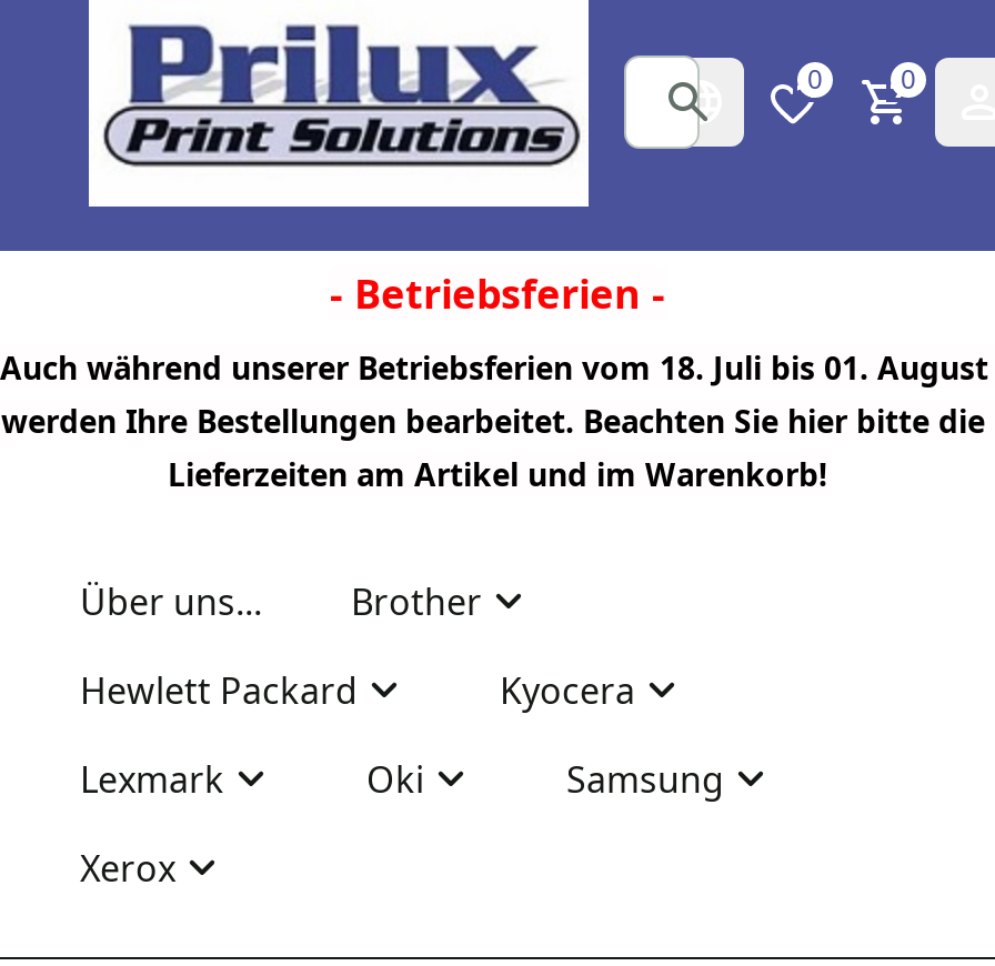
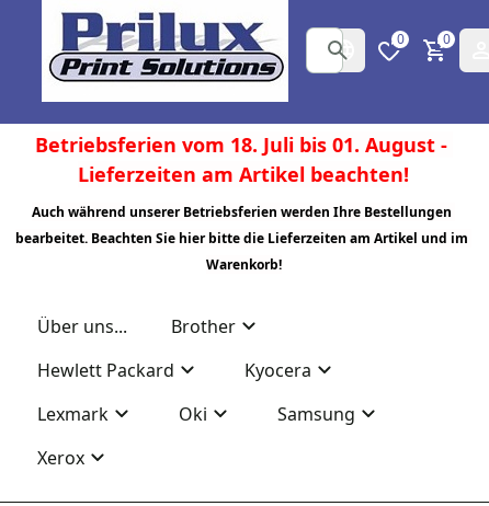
[330,267,665,321] - Betriebsferien - -> [35,132,447,188] Betriebsferien vom 18. Juli bis 01. August - | Lieferzeiten am Artikel beachten!
[0,346,988,495] Auch während unserer Betriebsferien vom 18. Juli bis 01. August | werden Ihre Bestellungen bearbeitet. Beachten Sie hier bitte die | Lieferzeiten am Artikel und im Warenkorb! -> [15,202,468,274] Auch während unserer Betriebsferien werden Ihre Bestellungen | bearbeitet. Beachten Sie hier bitte die Lieferzeiten am Artikel und im | Warenkorb!

